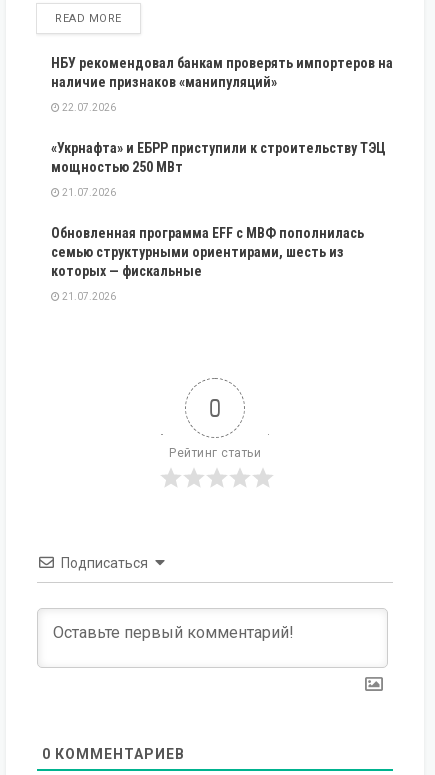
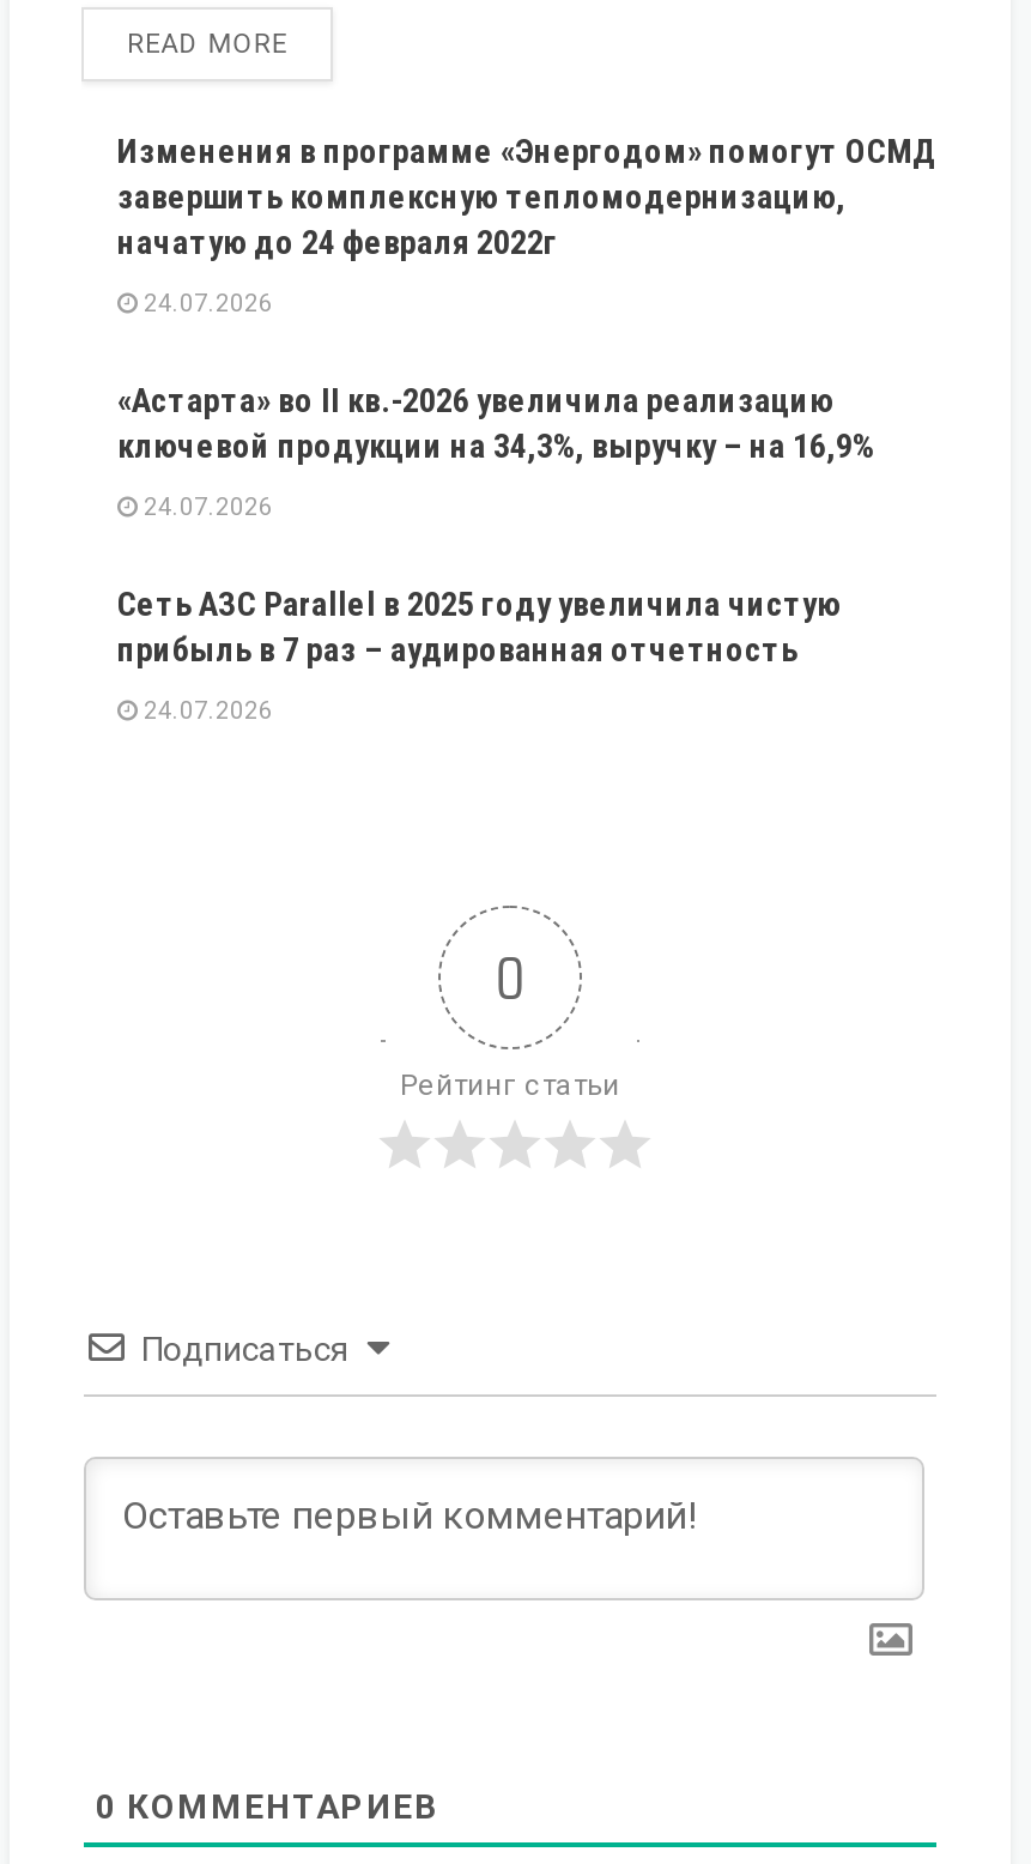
[51,55,393,90] НБУ рекомендовал банкам проверять импортеров на | наличие признаков «манипуляций» -> [117,131,936,261] Изменения в программе «Энергодом» помогут ОСМД | завершить комплексную тепломодернизацию, | начатую до 24 февраля 2022г
[60,102,116,113] 22.07.2026 -> [139,289,273,316] 24.07.2026
[51,140,386,175] «Укрнафта» и ЕБРР приступили к строительству ТЭЦ | мощностью 250 МВт -> [117,380,874,464] «Астарта» во II кв.-2026 увеличила реализацию | ключевой продукции на 34,3%, выручку – на 16,9%
[60,187,116,198] 21.07.2026 -> [139,493,273,519] 24.07.2026
[51,225,364,279] Обновленная программа EFF с МВФ пополнилась | семью структурными ориентирами, шесть из | которых — фискальные -> [117,584,841,668] Сеть АЗС Parallel в 2025 году увеличила чистую | прибыль в 7 раз – аудированная отчетность
[60,291,116,302] 21.07.2026 -> [139,697,273,723] 24.07.2026

